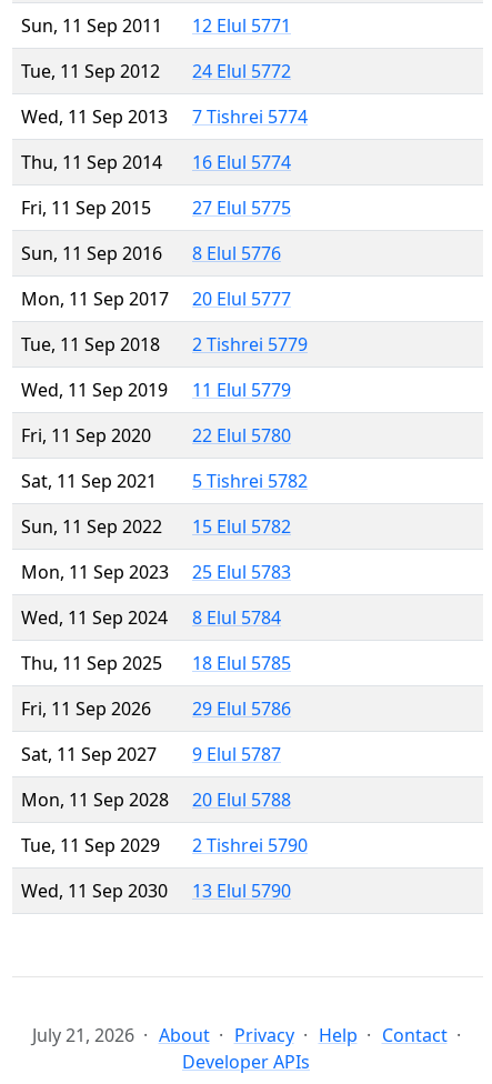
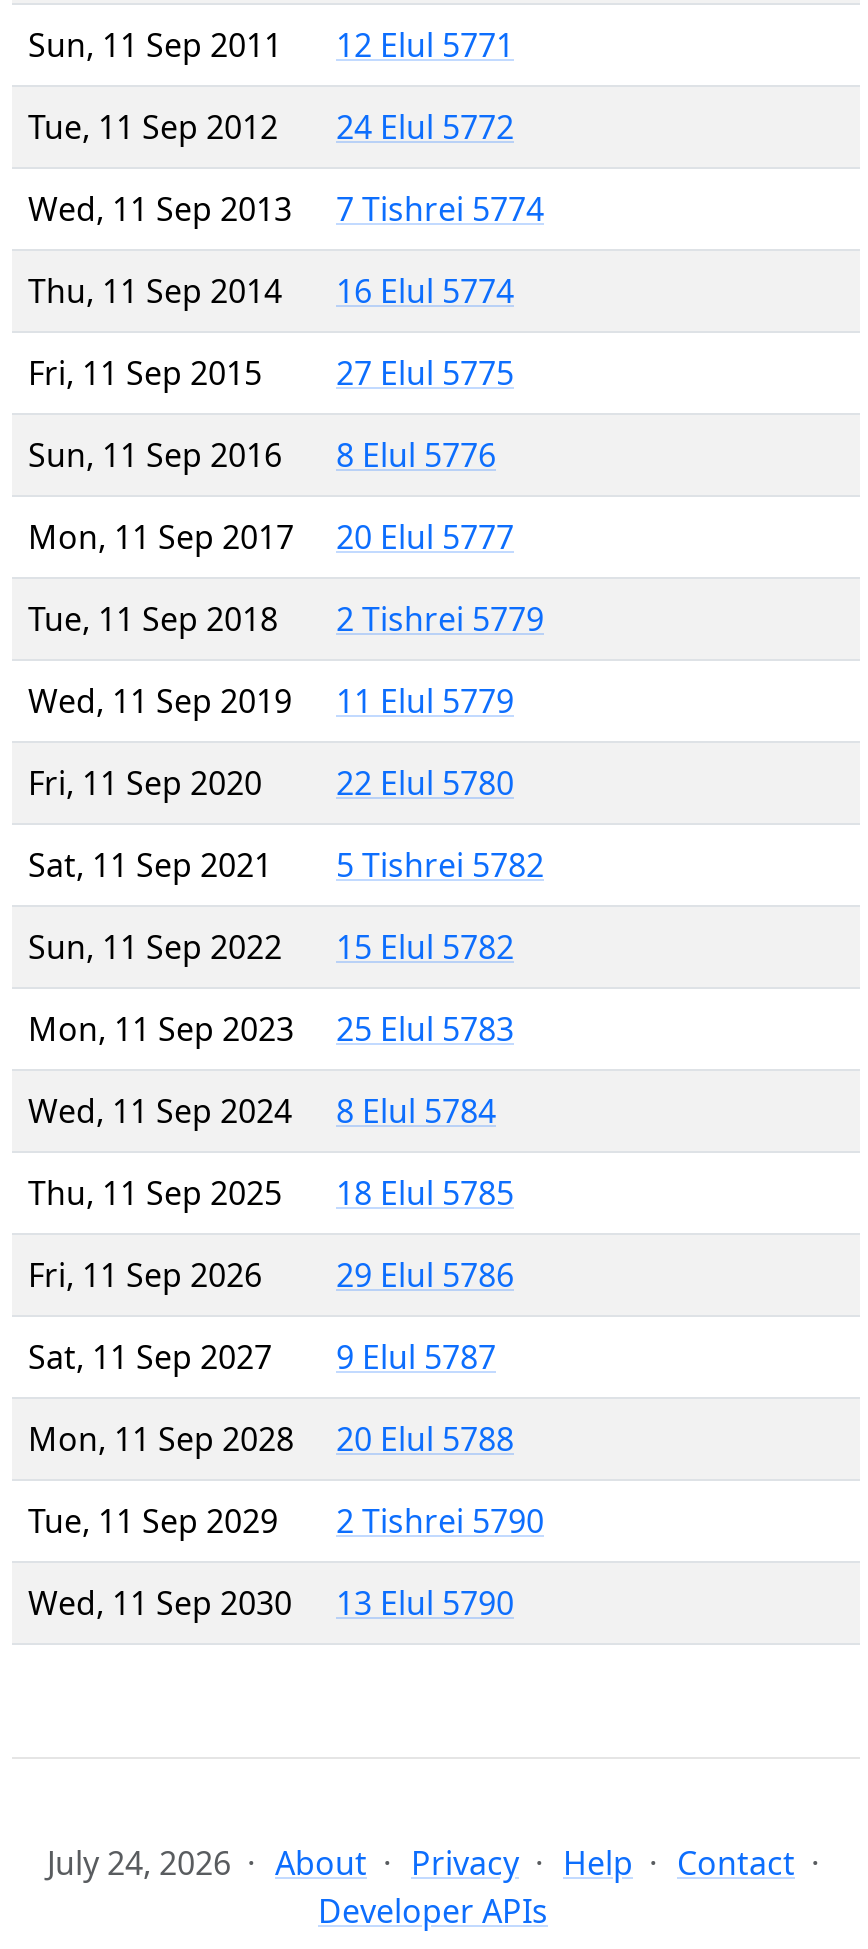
[32,1023,447,1047] July 21, 2026 About Privacy Help Contact -> [47,1841,795,1885] July 24, 2026 About Privacy Help Contact

